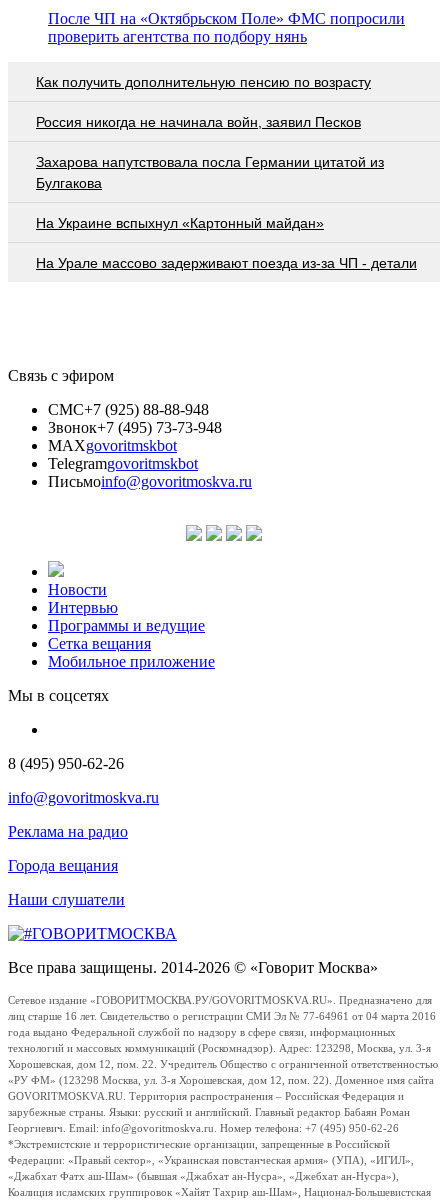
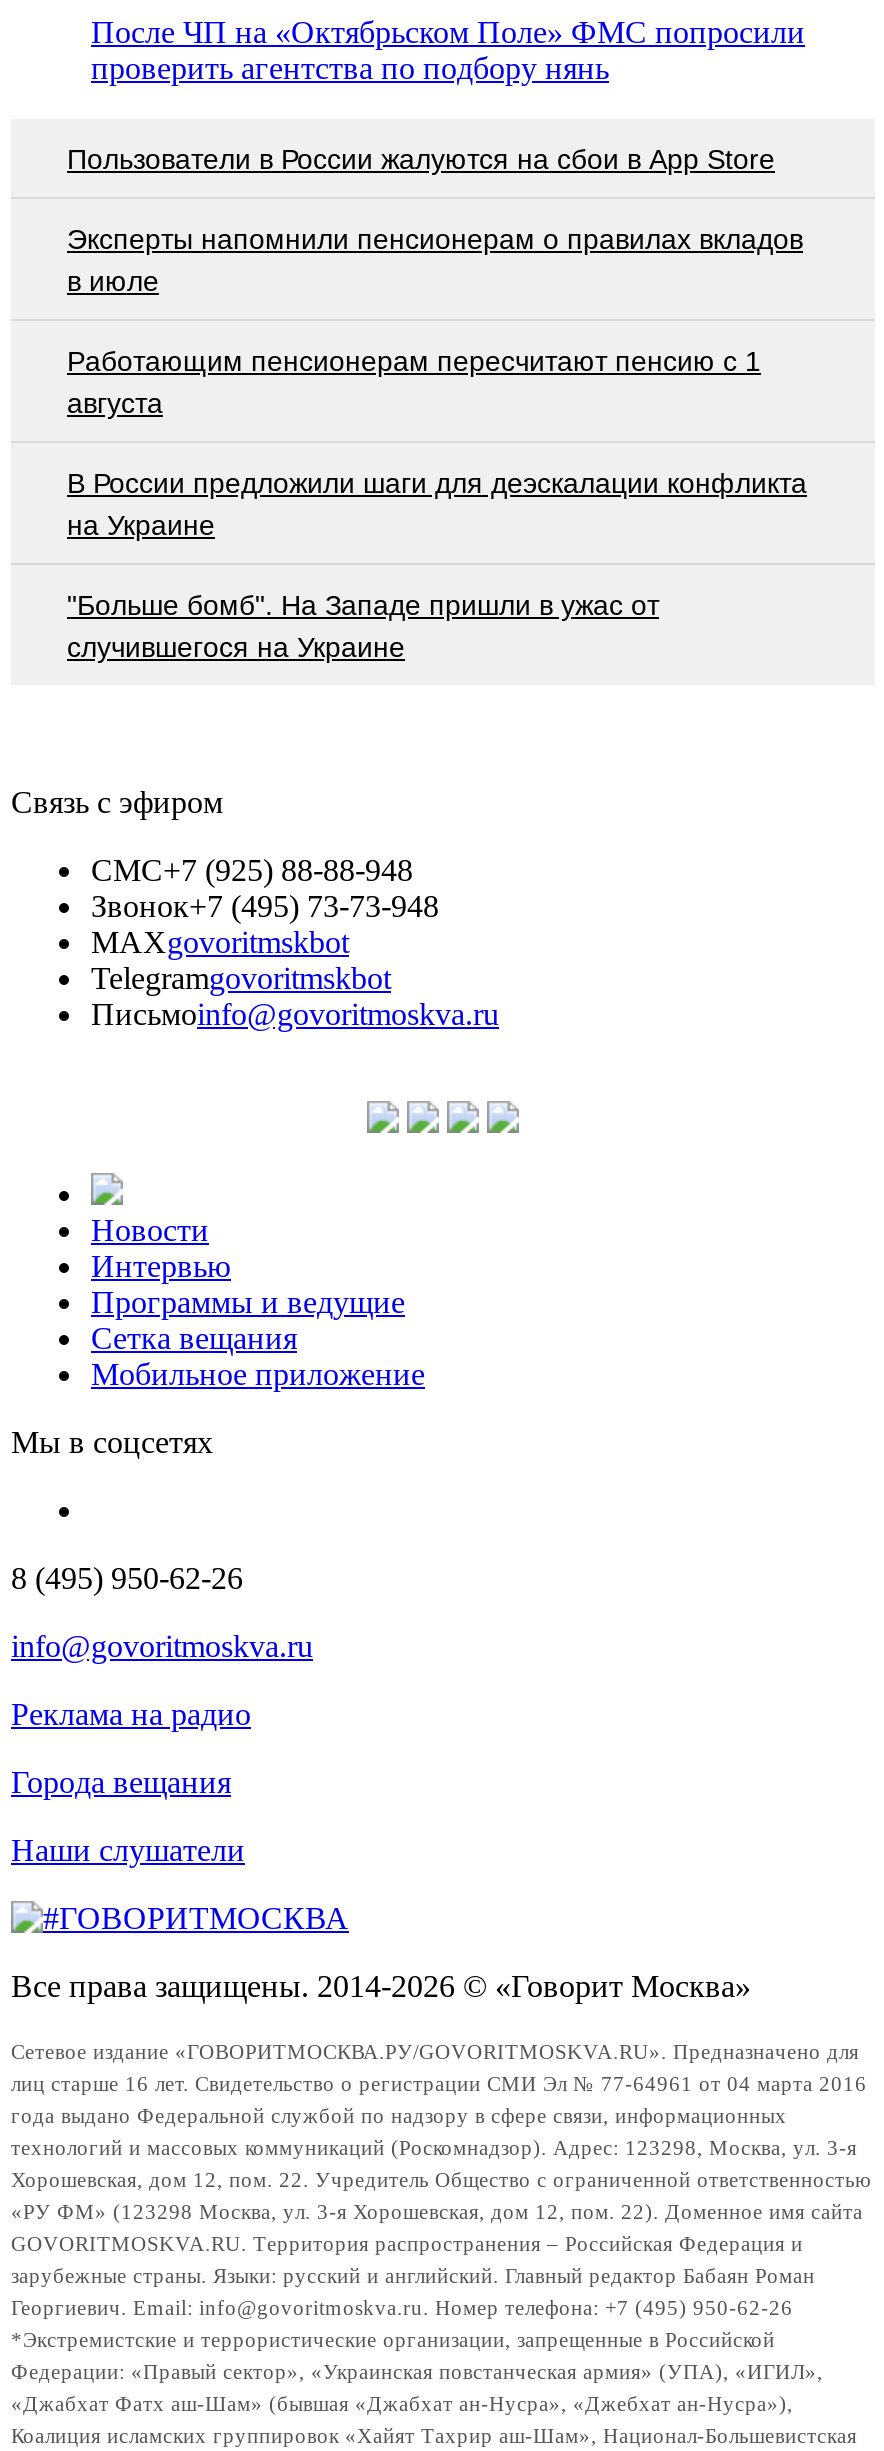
[36,74,371,90] Как получить дополнительную пенсию по возрасту -> [67,142,775,174] Пользователи в России жалуются на сбои в App Store
[36,114,361,130] Россия никогда не начинала войн, заявил Песков -> [67,222,803,296] Эксперты напомнили пенсионерам о правилах вкладов | в июле
[36,154,384,191] Захарова напутствовала посла Германии цитатой из | Булгакова -> [67,344,761,418] Работающим пенсионерам пересчитают пенсию с 1 | августа
[36,215,324,231] На Украине вспыхнул «Картонный майдан» -> [67,466,807,540] В России предложили шаги для деэскалации конфликта | на Украине
[36,255,417,271] На Урале массово задерживают поезда из-за ЧП - детали -> [67,588,659,662] "Больше бомб". На Западе пришли в ужас от | случившегося на Украине

